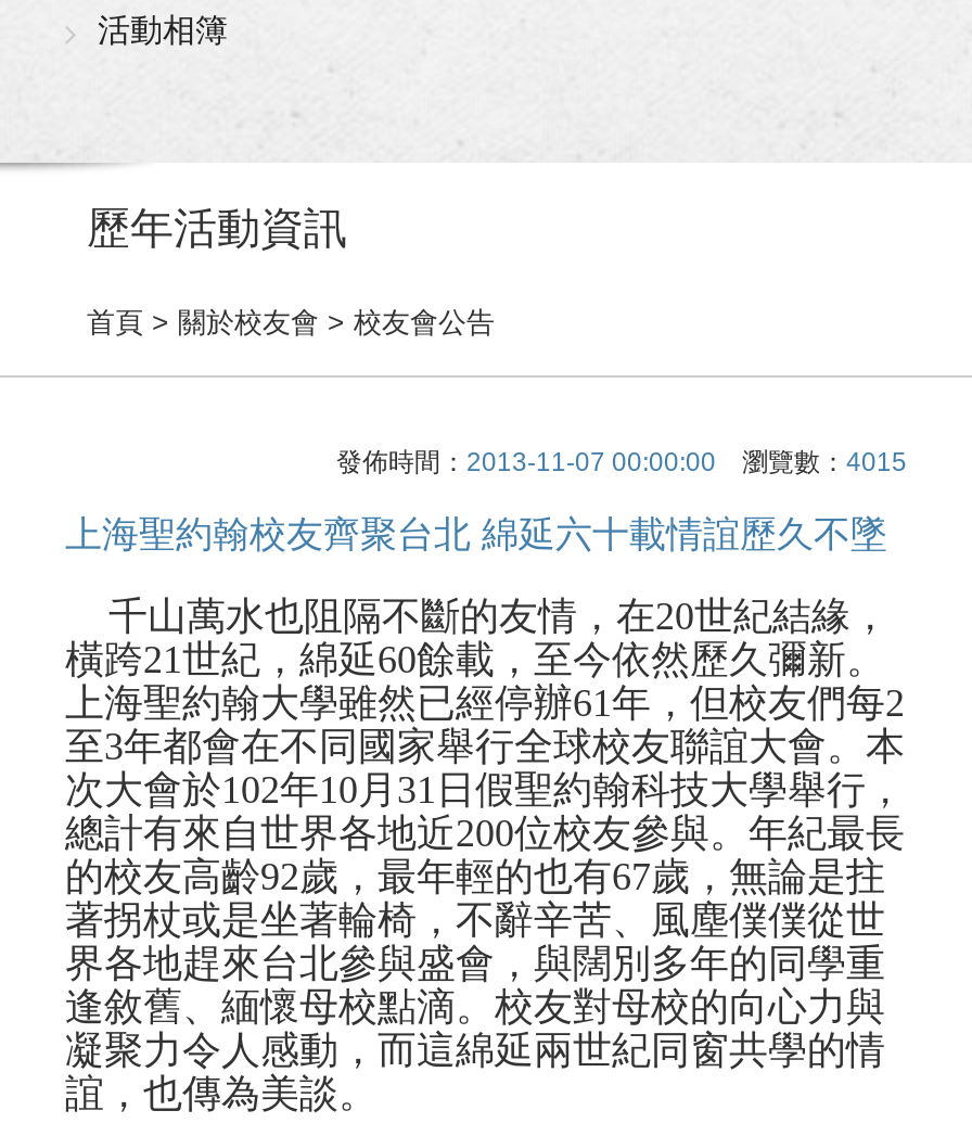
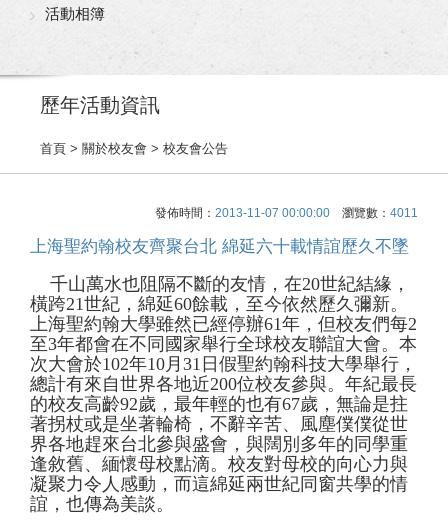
[336,447,907,477] 發佈時間：2013-11-07 00:00:00瀏覽數：4015 -> [155,206,418,220] 發佈時間：2013-11-07 00:00:00瀏覽數：4011

